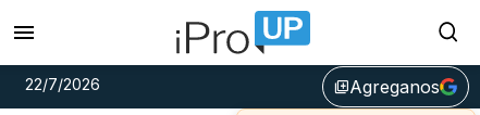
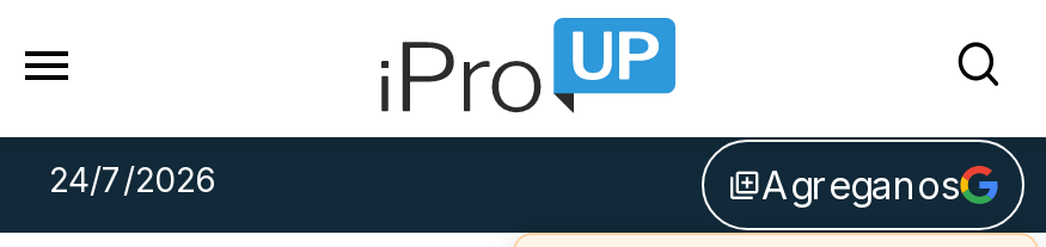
[25,75,100,93] 22/7/2026 -> [49,159,216,199] 24/7/2026

